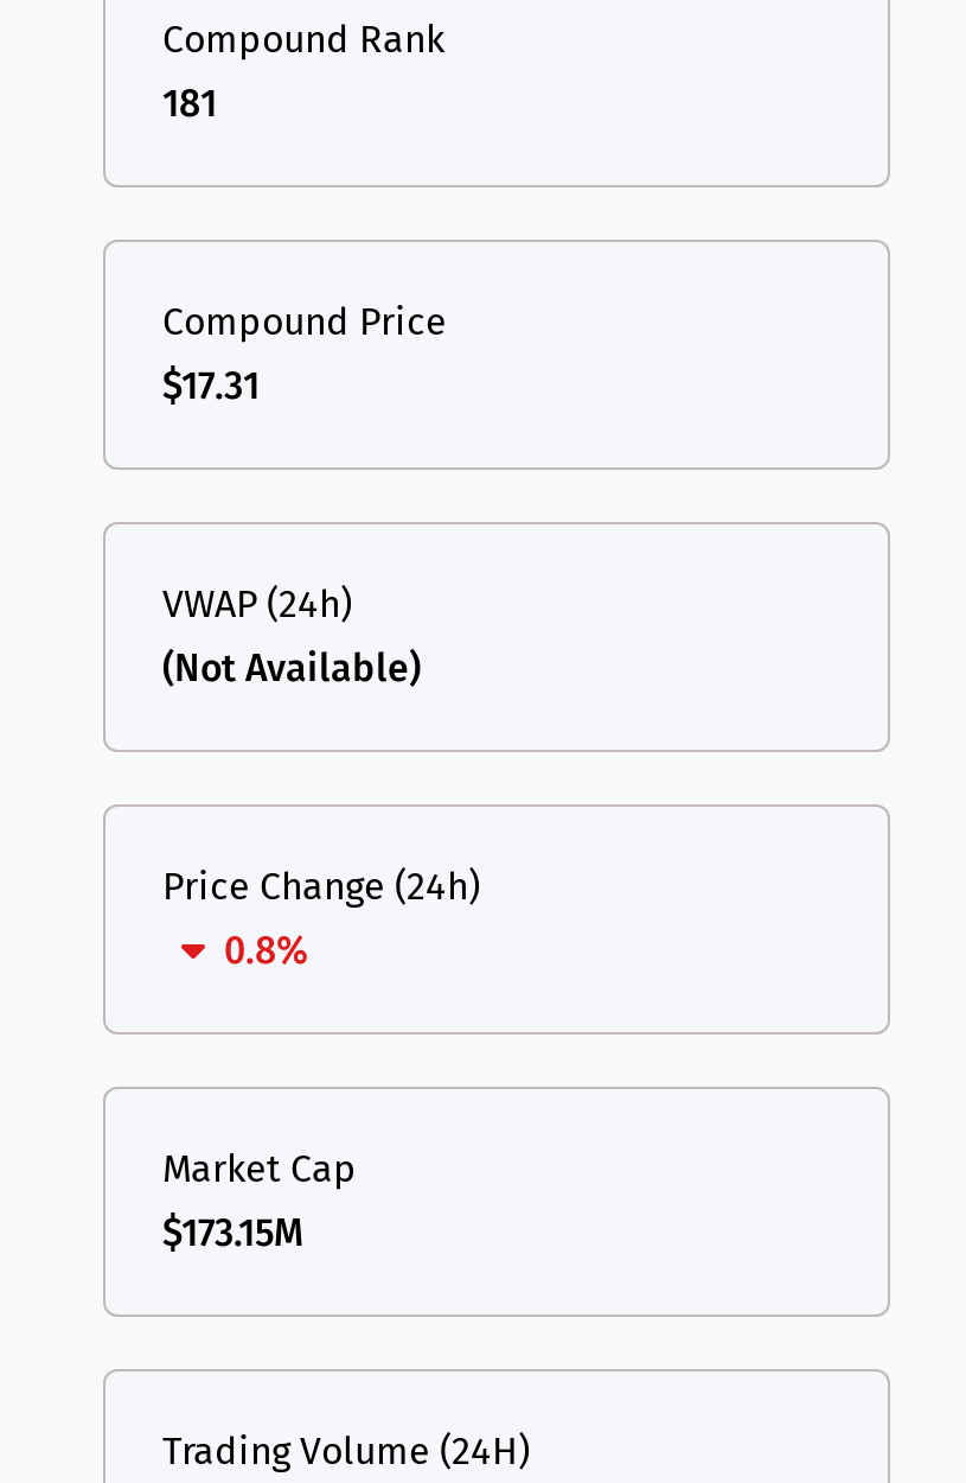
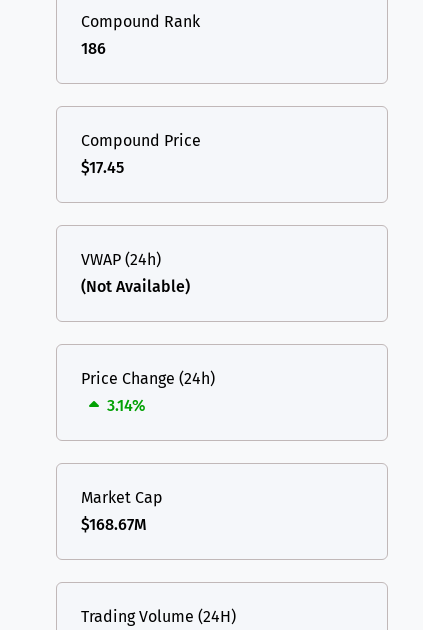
[162,80,217,125] 181 -> [81,39,106,58] 186
[162,362,260,407] $17.31 -> [81,158,124,177] $17.45
[224,927,309,972] 0.8% -> [107,396,146,415] 3.14%
[162,1209,305,1254] $173.15M -> [81,515,147,534] $168.67M

